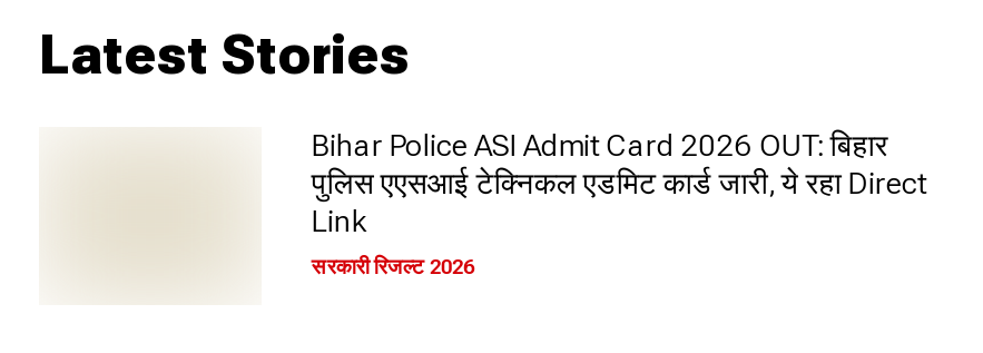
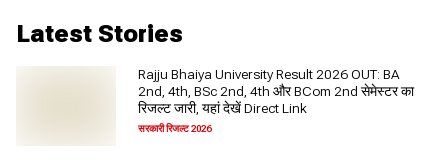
[311,128,926,239] Bihar Police ASI Admit Card 2026 OUT: बिहार | पुलिस एएसआई टेक्निकल एडमिट कार्ड जारी, ये रहा Direct | Link -> [138,66,414,116] Rajju Bhaiya University Result 2026 OUT: BA | 2nd, 4th, BSc 2nd, 4th और BCom 2nd सेमेस्टर का | रिजल्ट जारी, यहां देखें Direct Link

